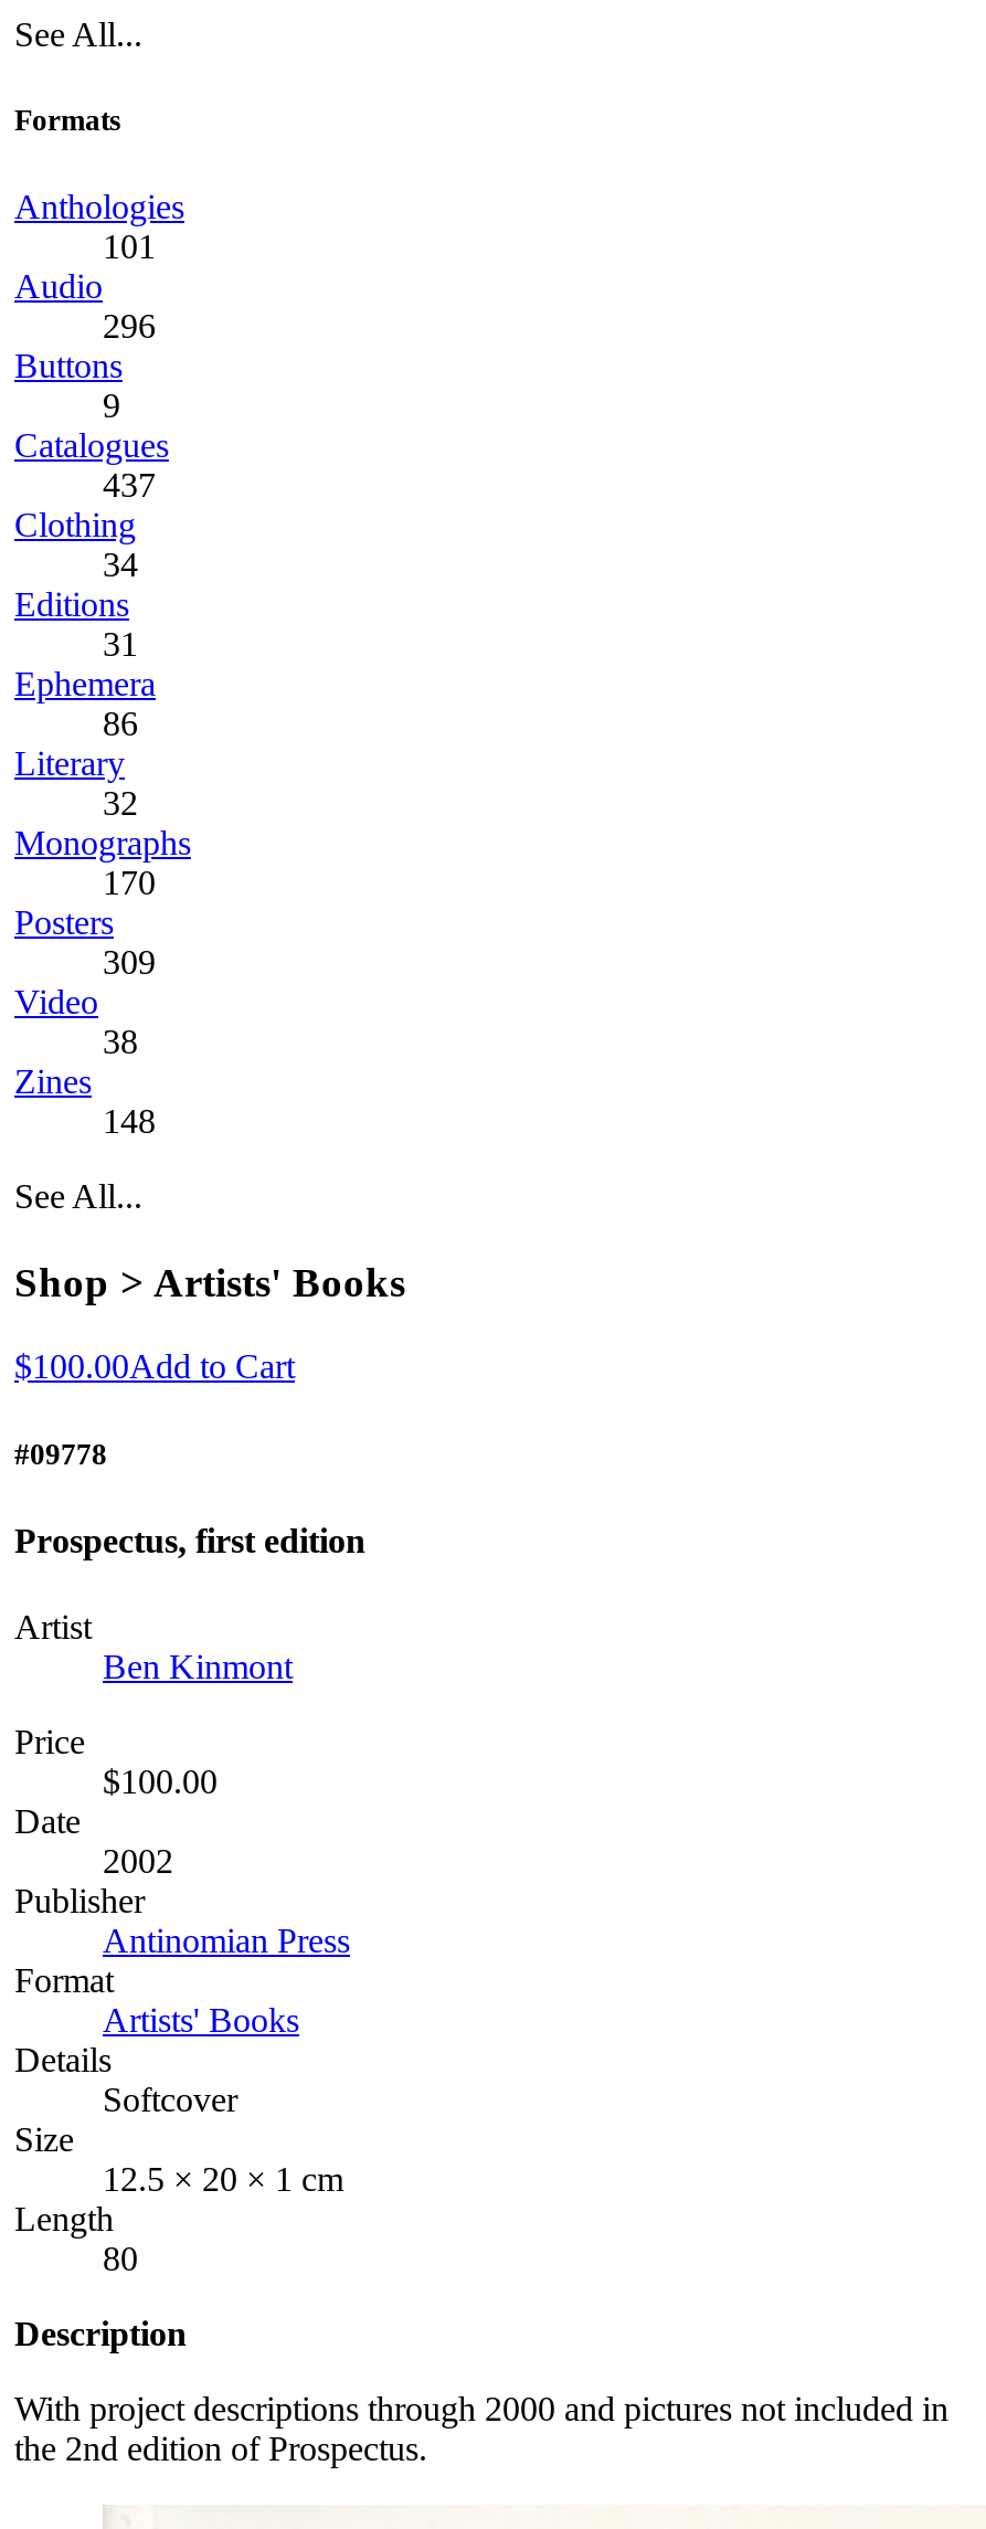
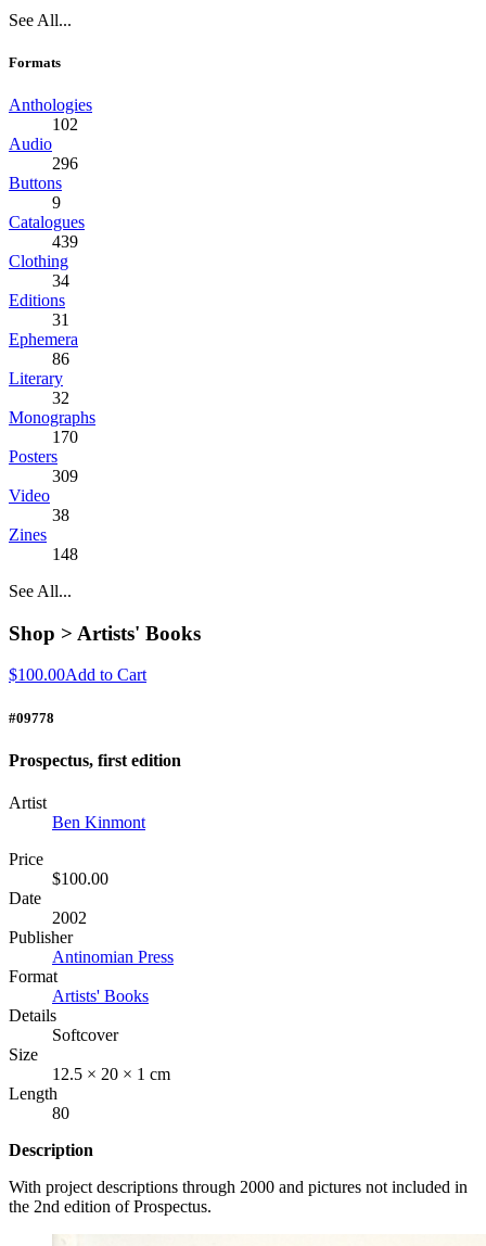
[103,227,156,265] 101 -> [52,115,78,133] 102
[103,466,156,504] 437 -> [52,232,78,251] 439

